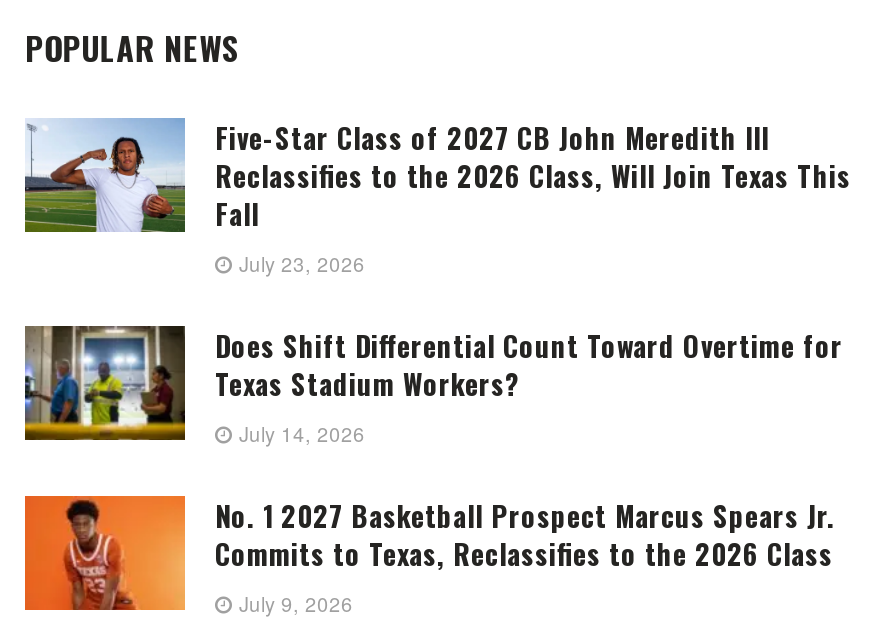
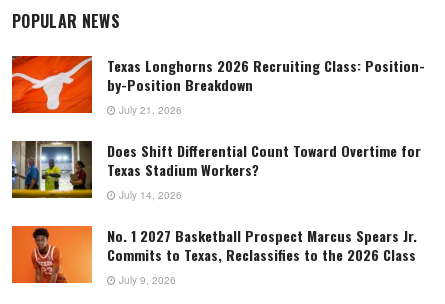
[23,116,851,278] [image] | Five-Star Class of 2027 CB John Meredith III | Reclassifies to the 2026 Class, Will Join Texas This | Fall | July 23, 2026 -> [11,55,425,117] [image] | Texas Longhorns 2026 Recruiting Class: Position- | by-Position Breakdown | July 21, 2026

